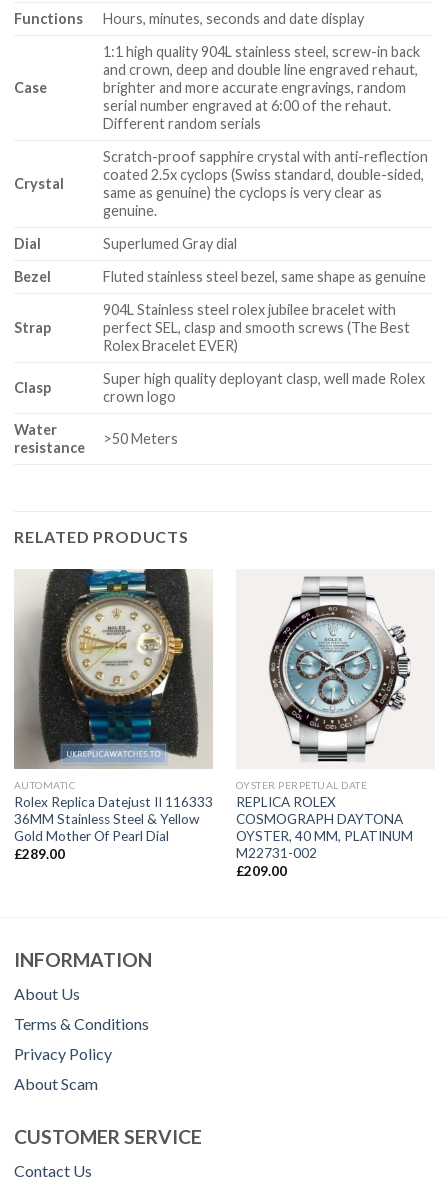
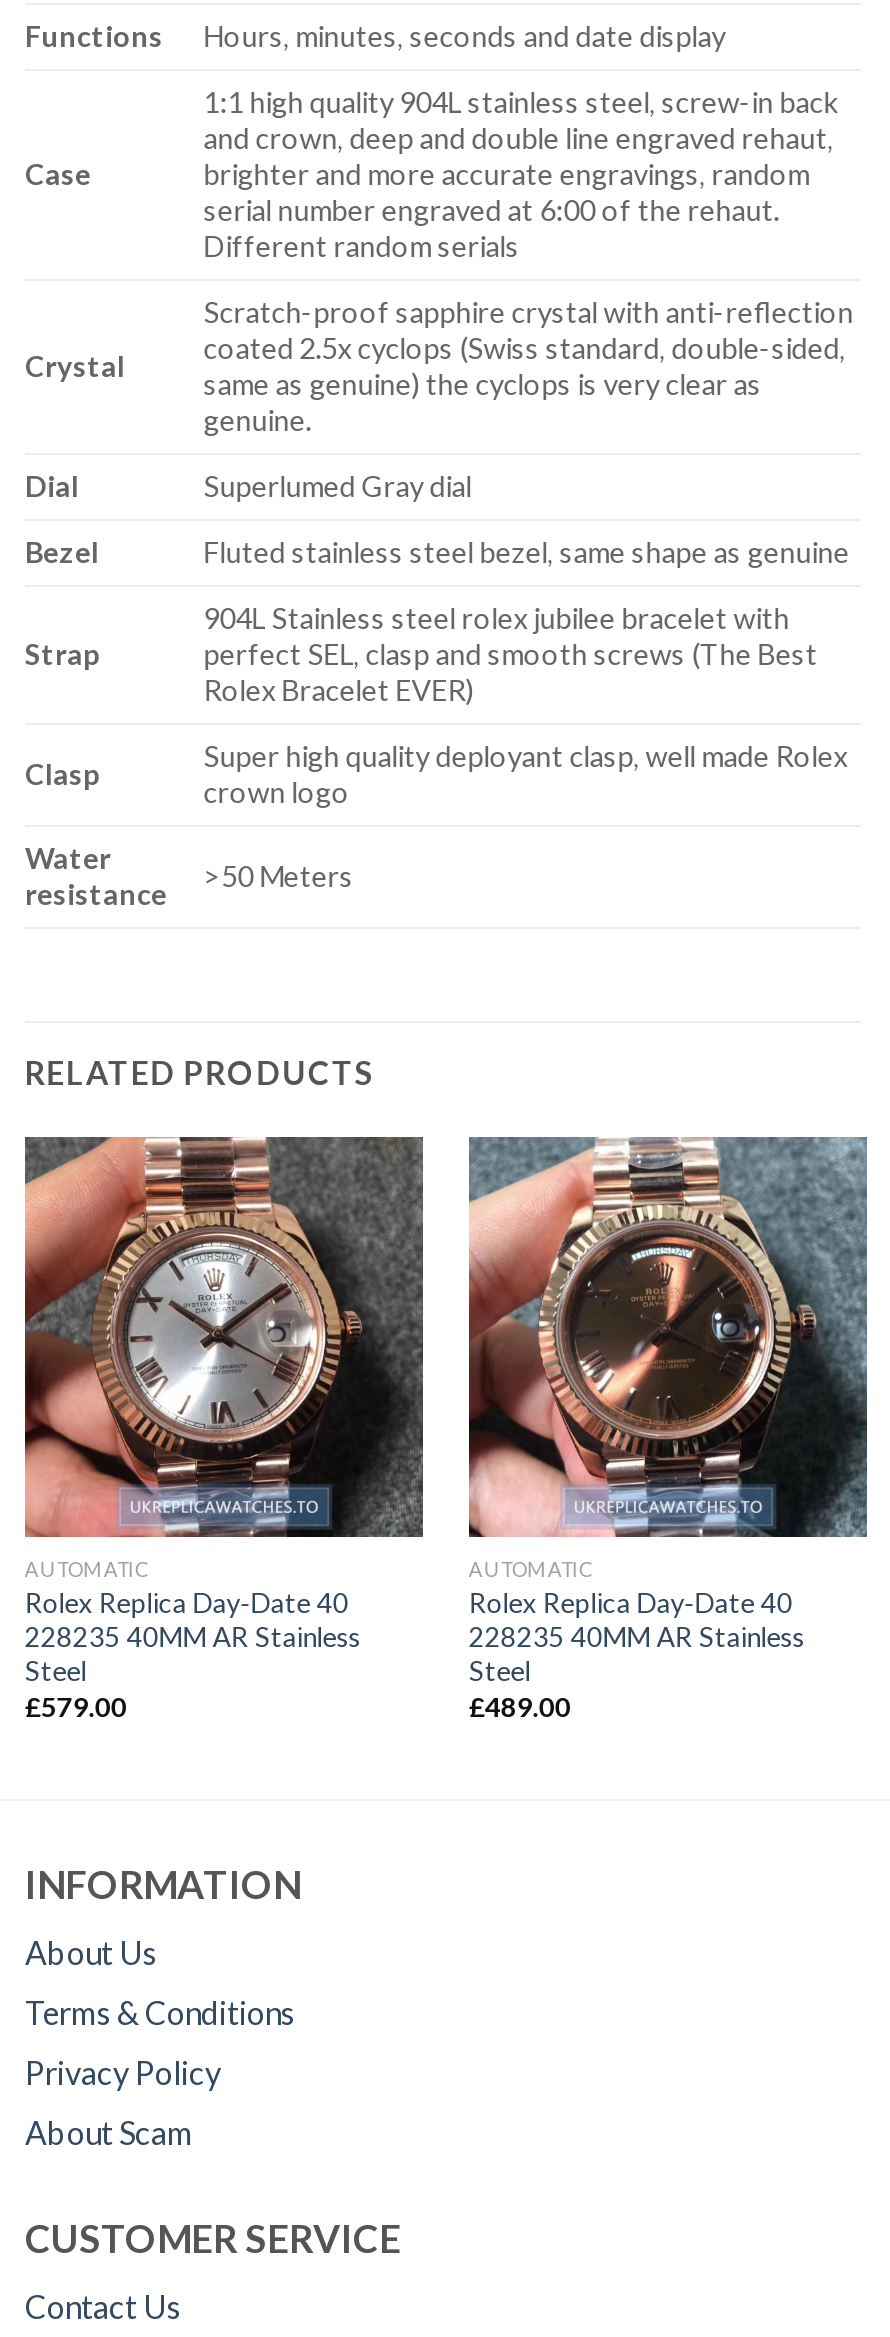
[14,568,213,862] [image] | Rolex Replica Datejust II 116333 | 36MM Stainless Steel & Yellow | Gold Mother Of Pearl Dial | £289.00 -> [23,1135,425,1723] [image] | Rolex Replica Day-Date 40 | 228235 40MM AR Stainless | Steel | £579.00
[236,569,435,879] [image] | OYSTER PERPETUAL DATE | REPLICA ROLEX | COSMOGRAPH DAYTONA | OYSTER, 40 MM, PLATINUM | M22731-002 | £209.00 -> [467,1135,869,1723] [image] | AUTOMATIC | Rolex Replica Day-Date 40 | 228235 40MM AR Stainless | Steel | £489.00

